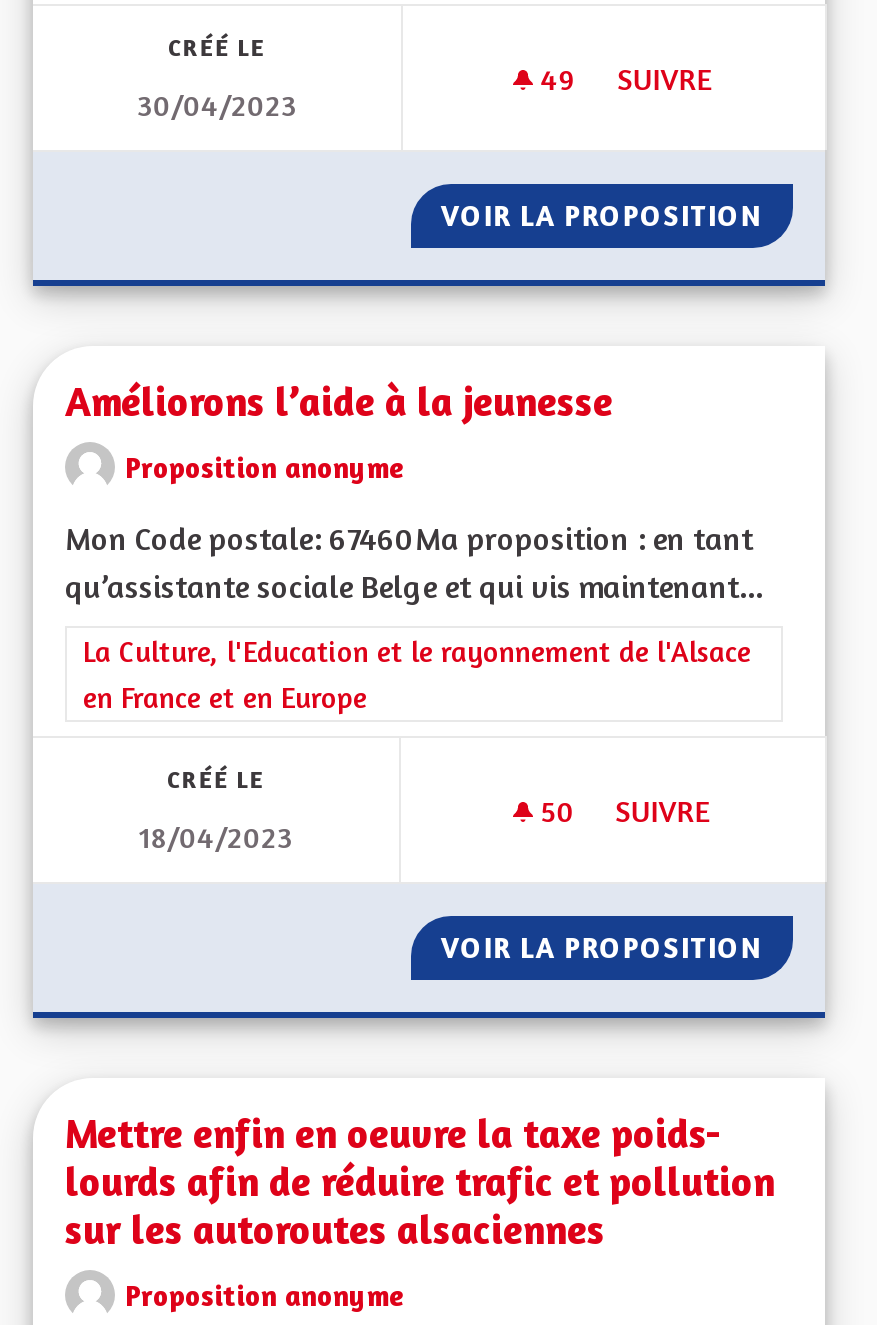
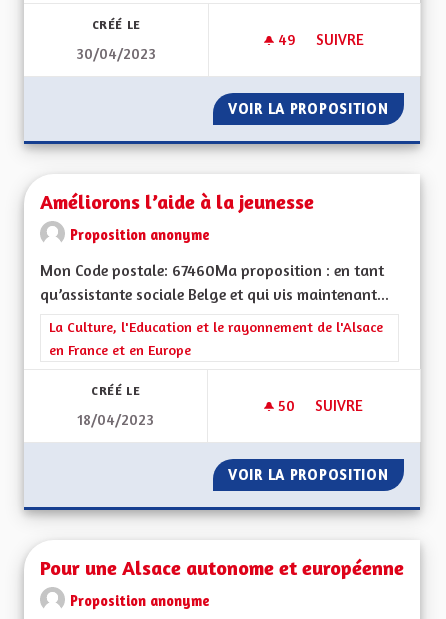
[65,1108,775,1254] Mettre enfin en oeuvre la taxe poids- | lourds afin de réduire trafic et pollution | sur les autoroutes alsaciennes -> [40,555,404,580] Pour une Alsace autonome et européenne

